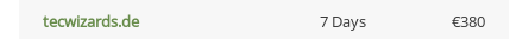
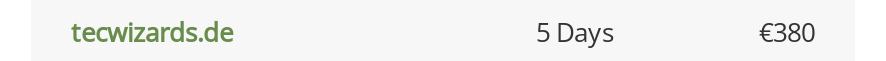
[319,10,366,31] 7 Days -> [536,13,614,49] 5 Days

